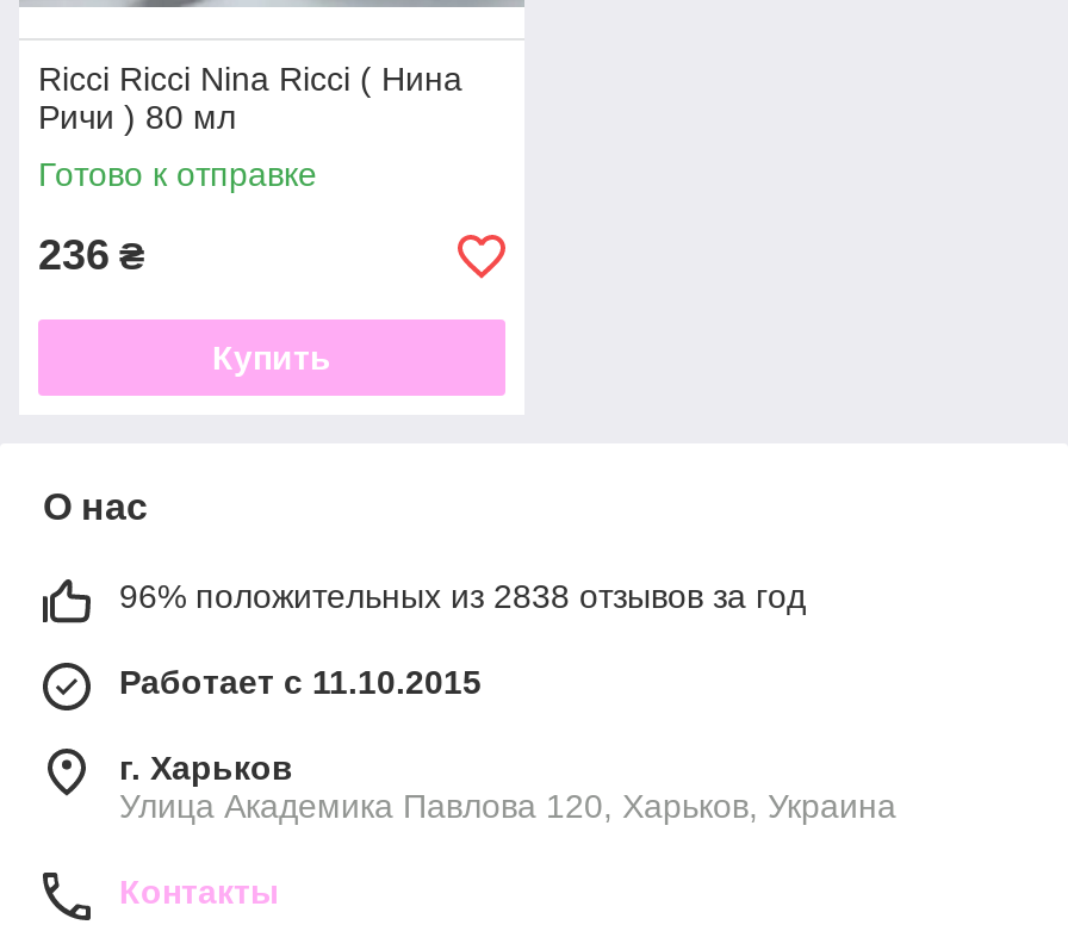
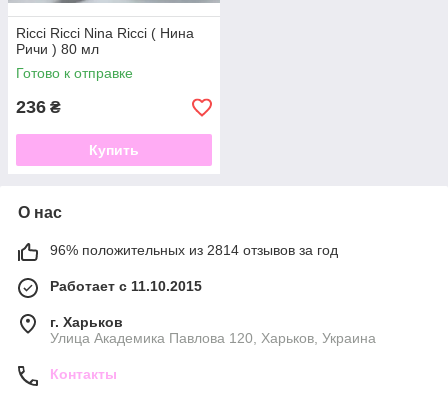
[119,578,806,616] 96% положительных из 2838 отзывов за год -> [50,242,338,258] 96% положительных из 2814 отзывов за год

